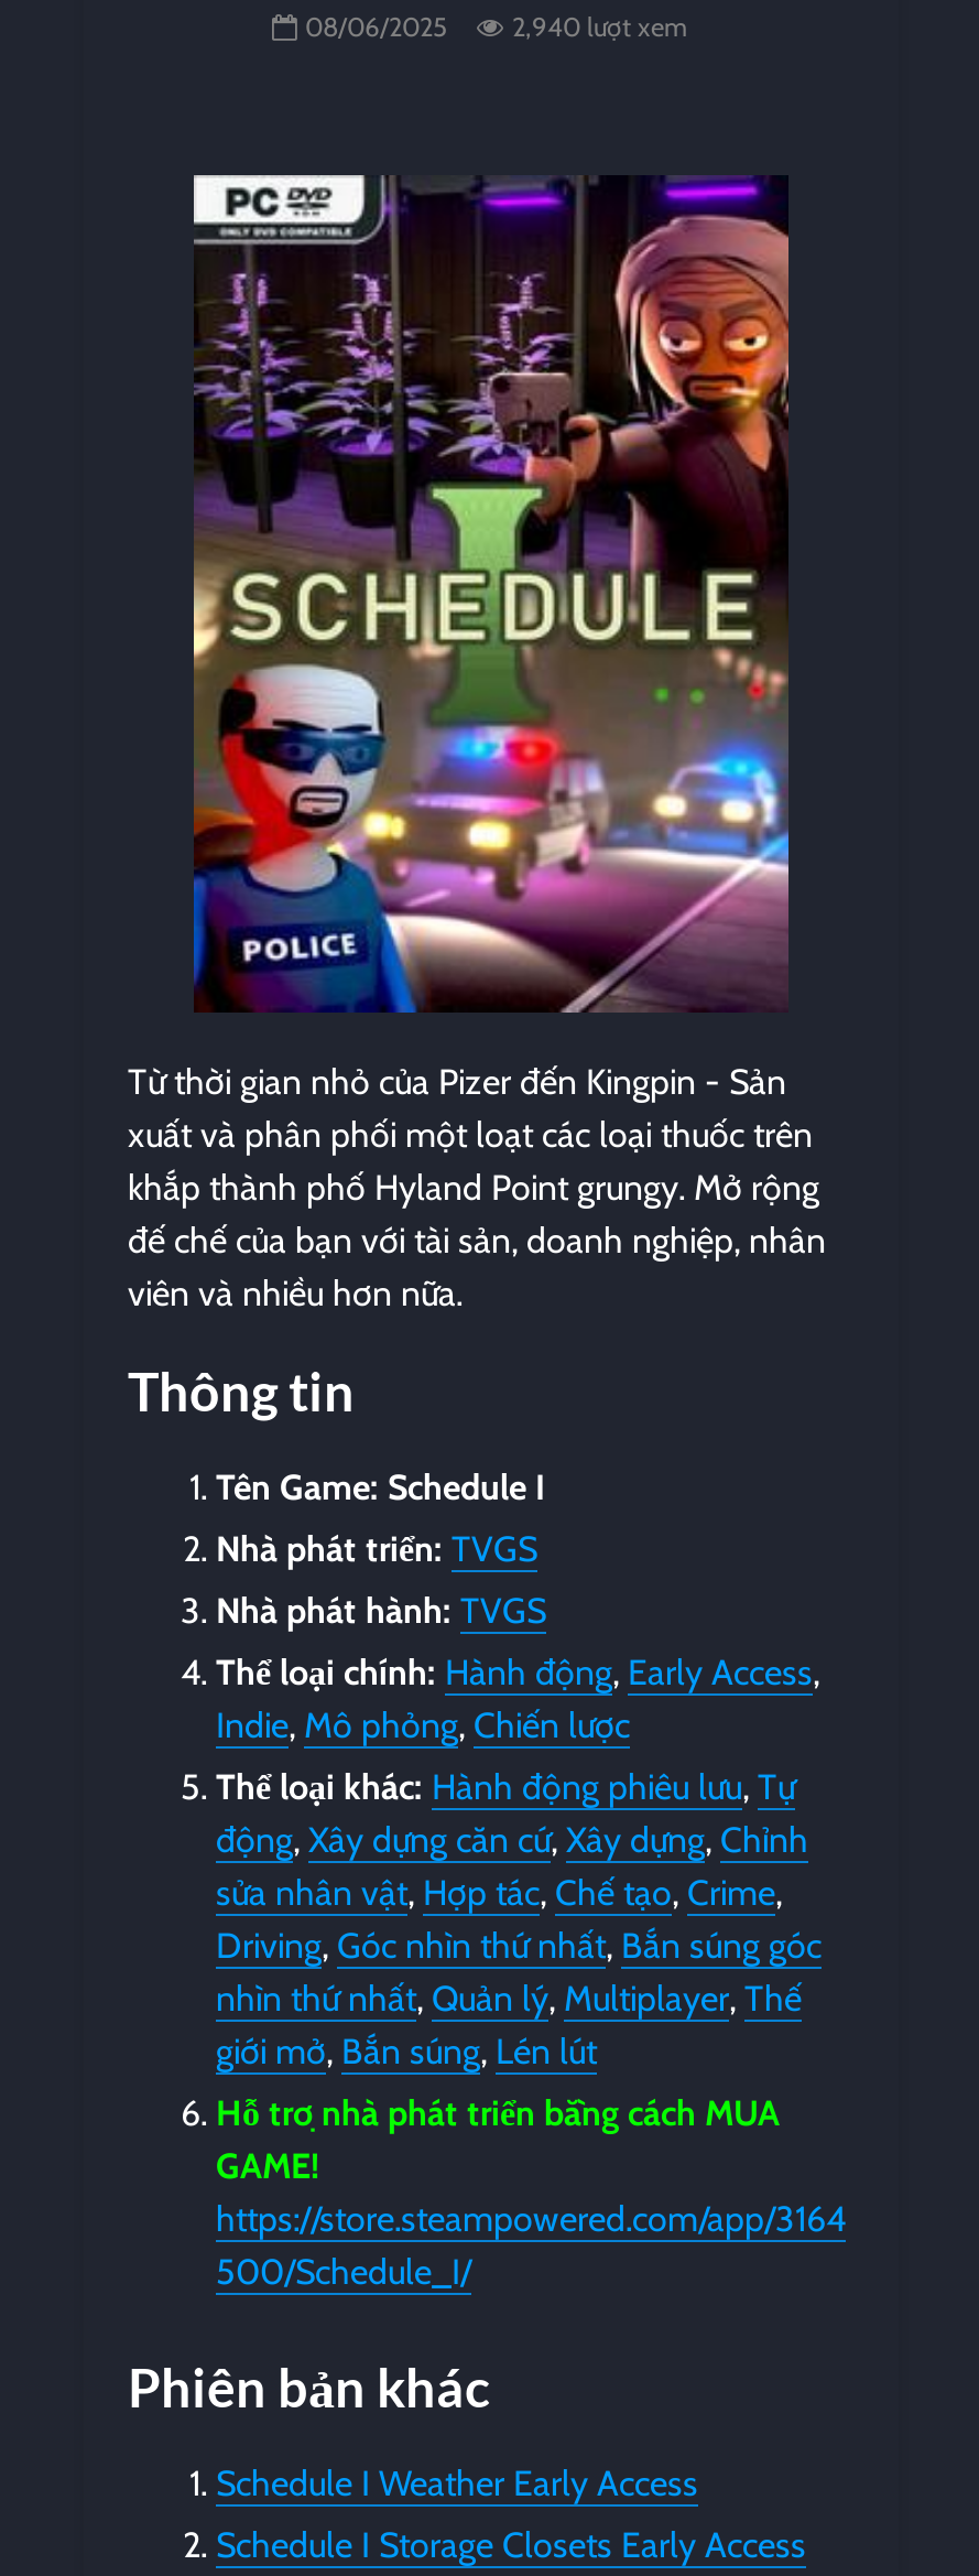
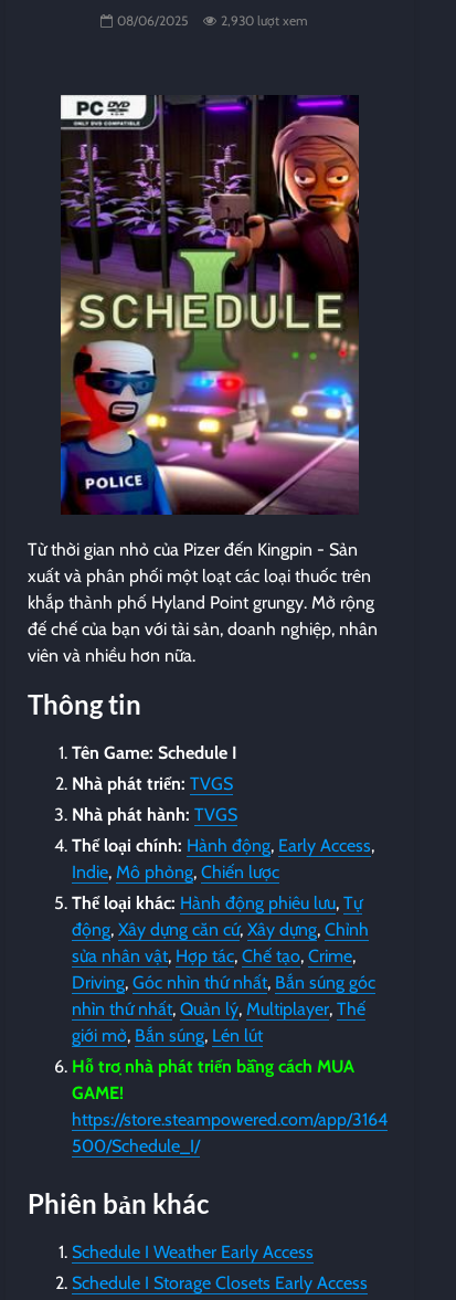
[305,10,688,43] 08/06/2025 2,940 lượt xem -> [117,12,308,29] 08/06/2025 2,930 lượt xem

